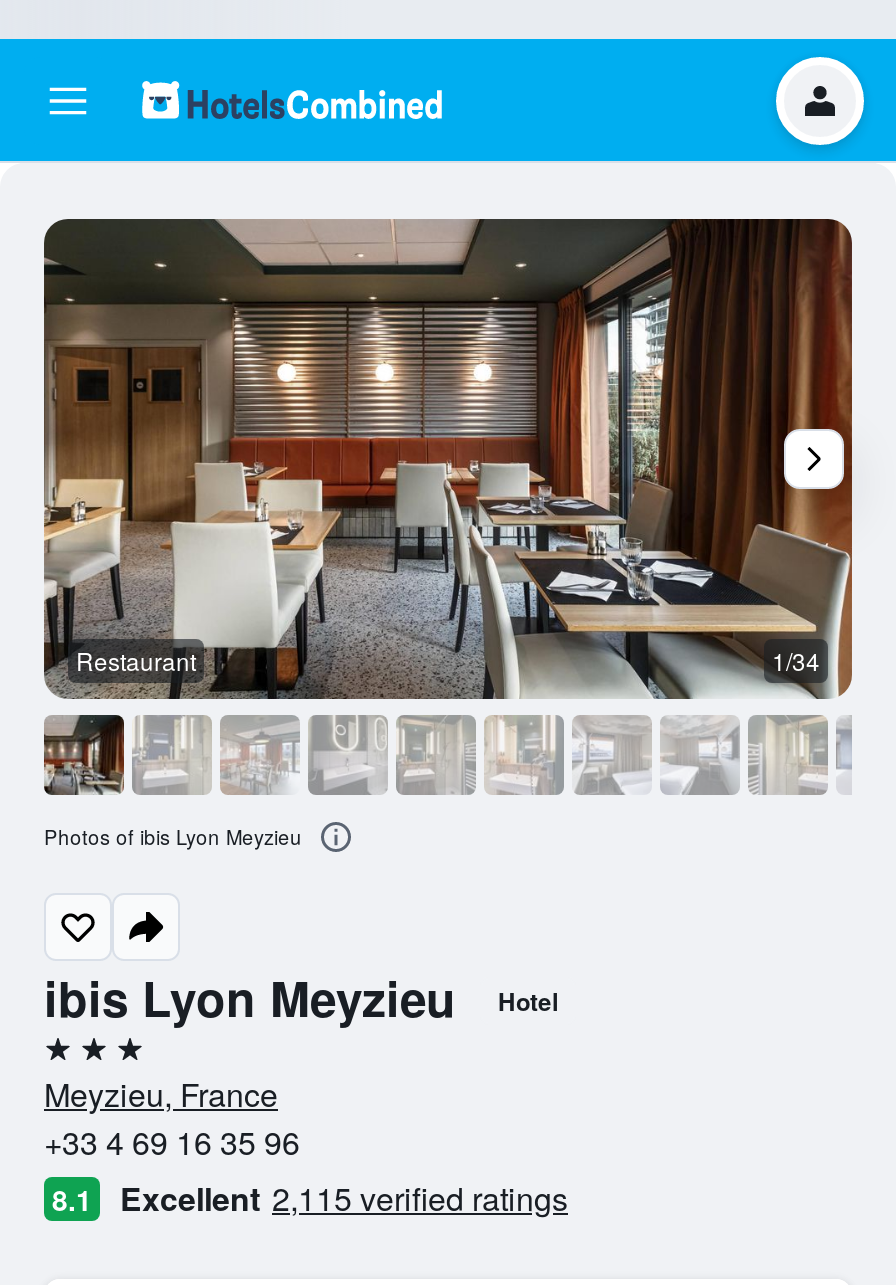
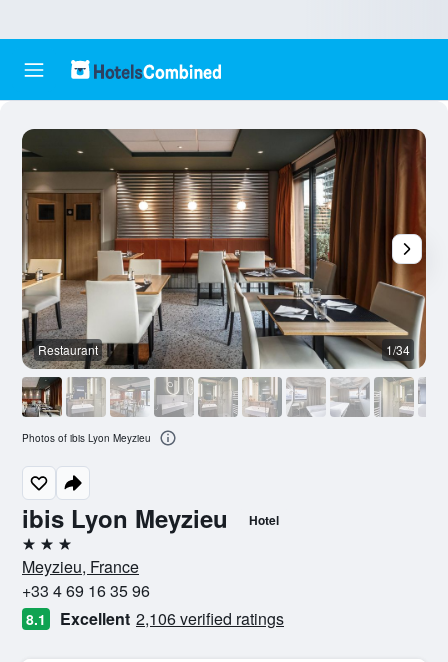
[774,55,866,147] [image] -> none
[120,1175,568,1221] Excellent 2,115 verified ratings -> [60,607,284,630] Excellent 2,106 verified ratings

